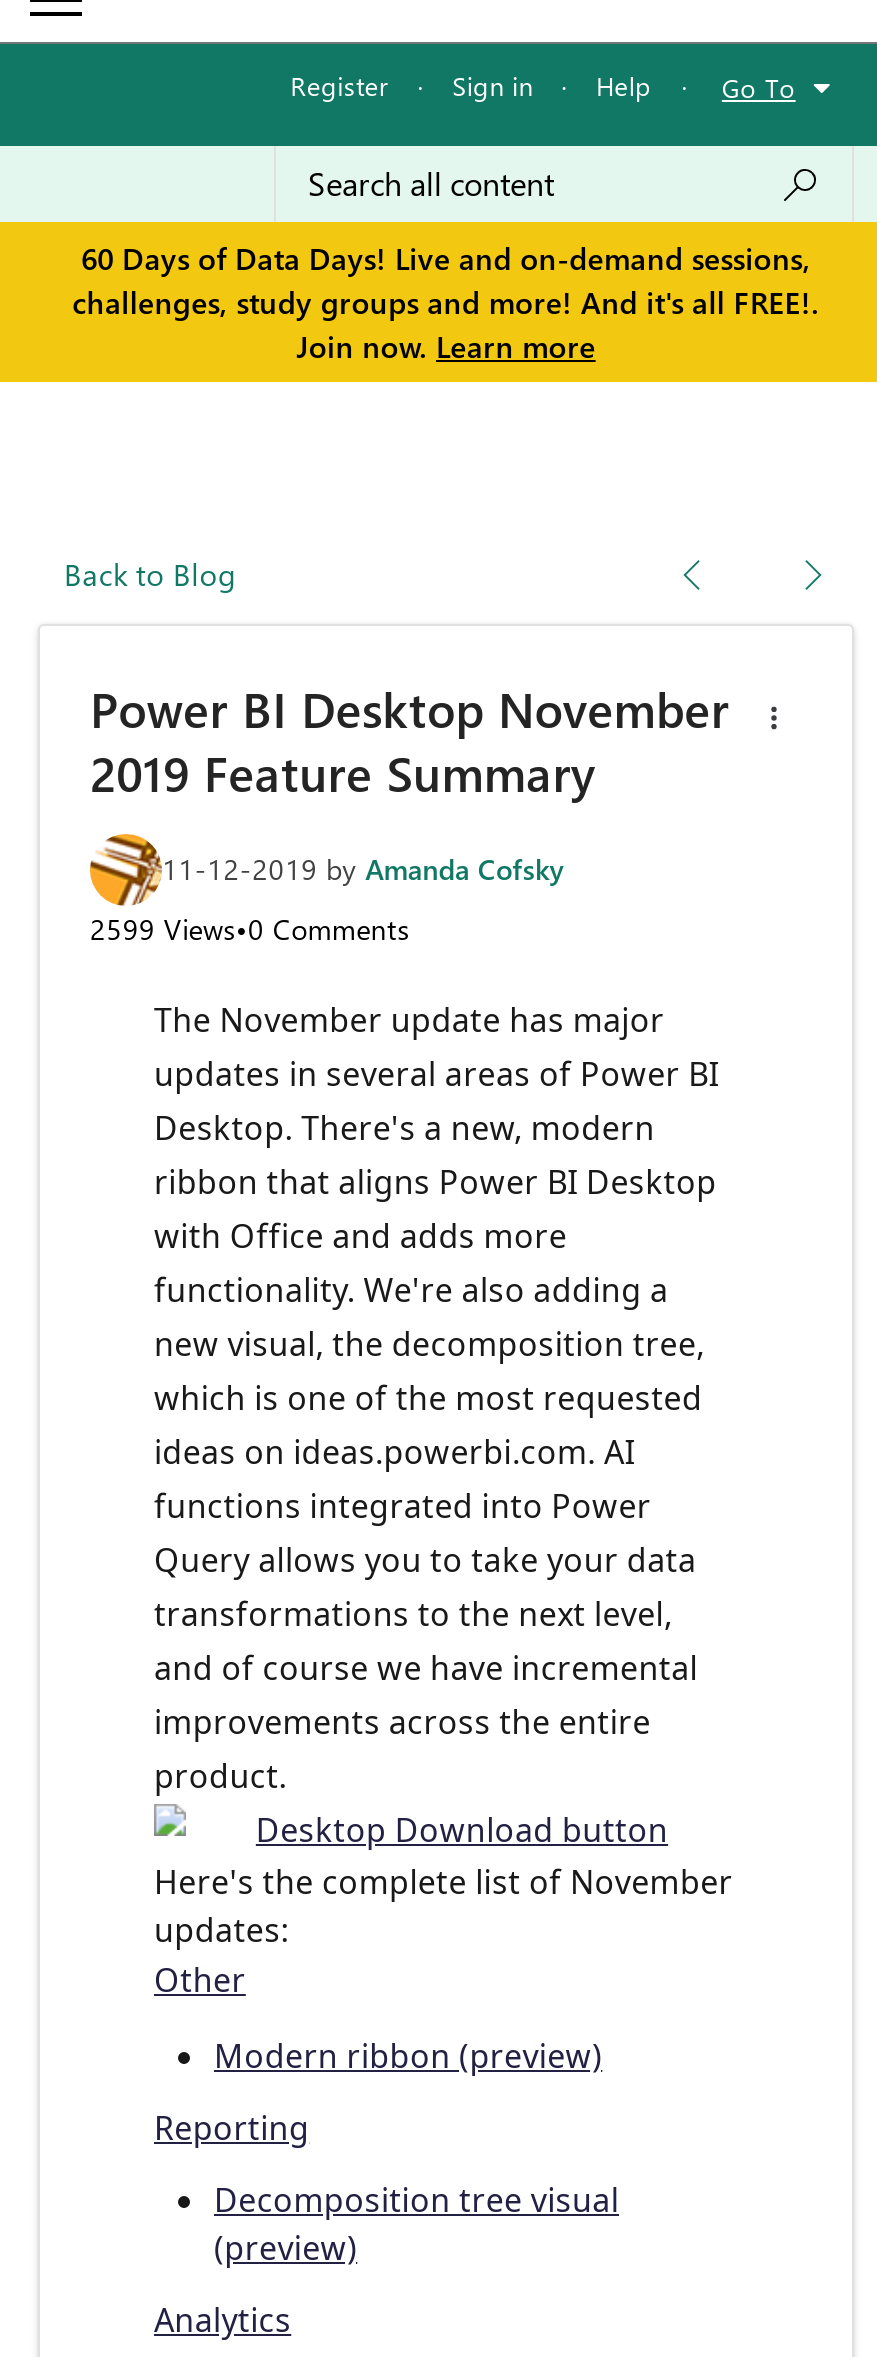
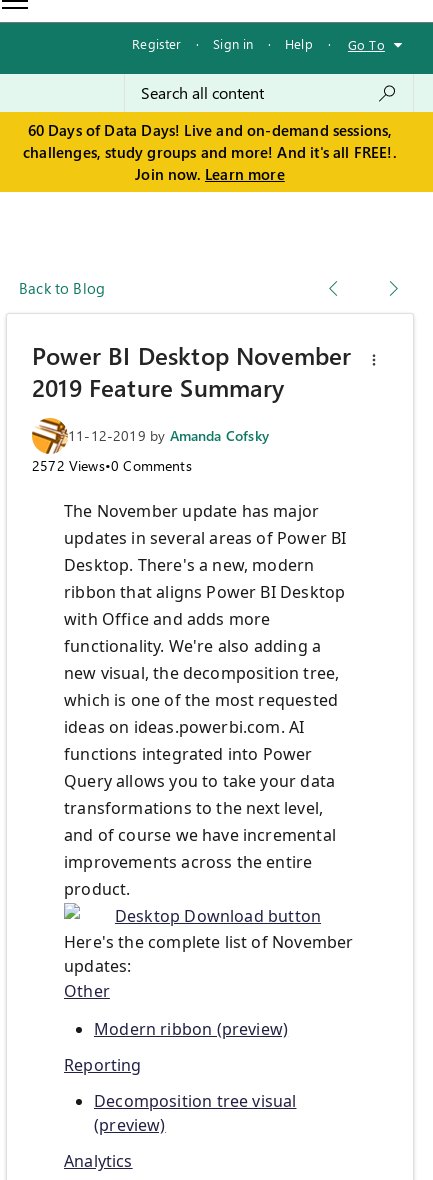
[90,911,410,949] 2599 Views•0 Comments -> [32,456,192,475] 2572 Views•0 Comments

